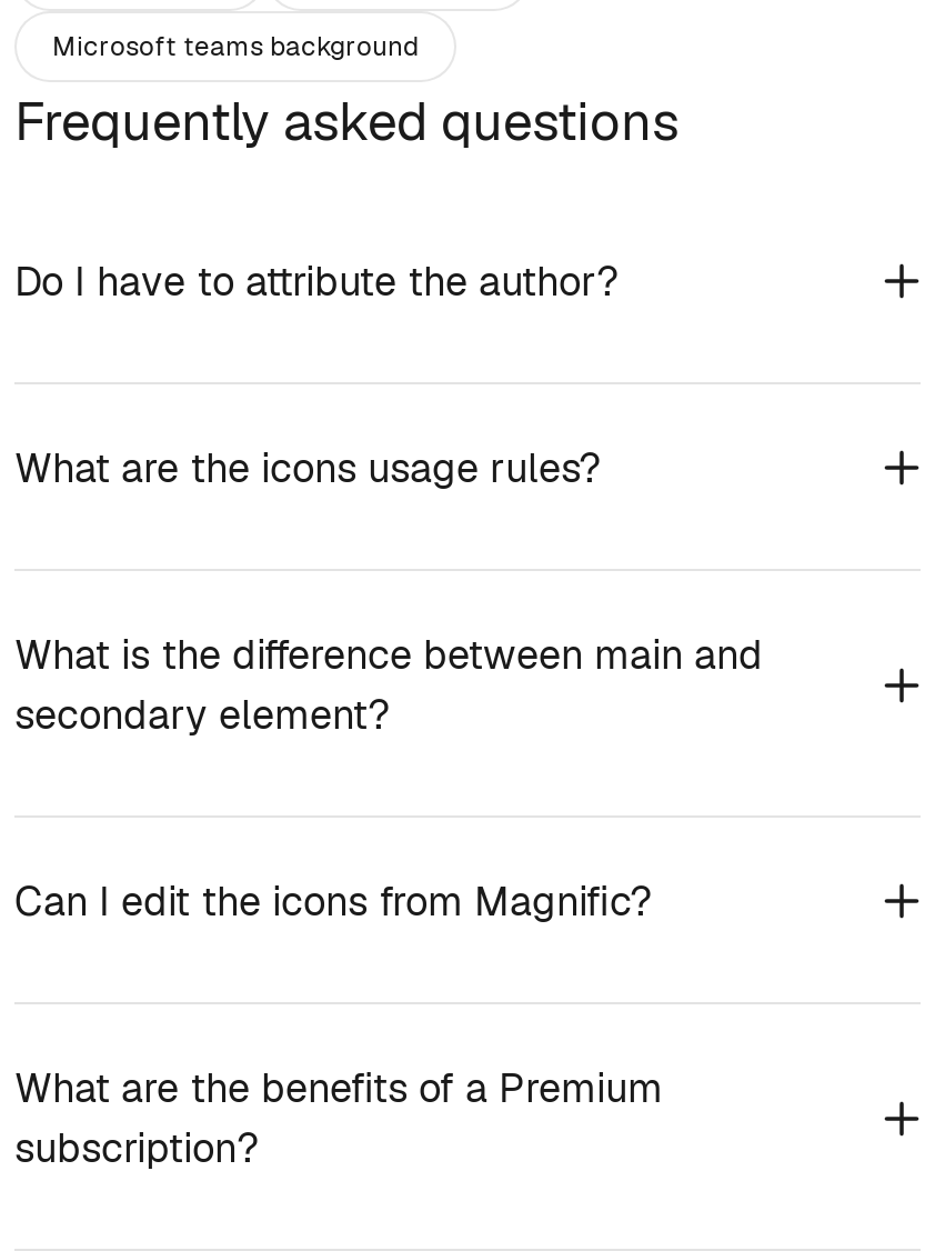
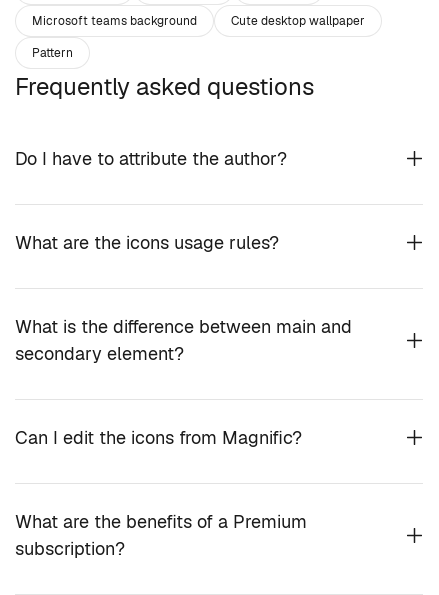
none -> [32,12,365,60] Cute desktop wallpaper | Pattern

